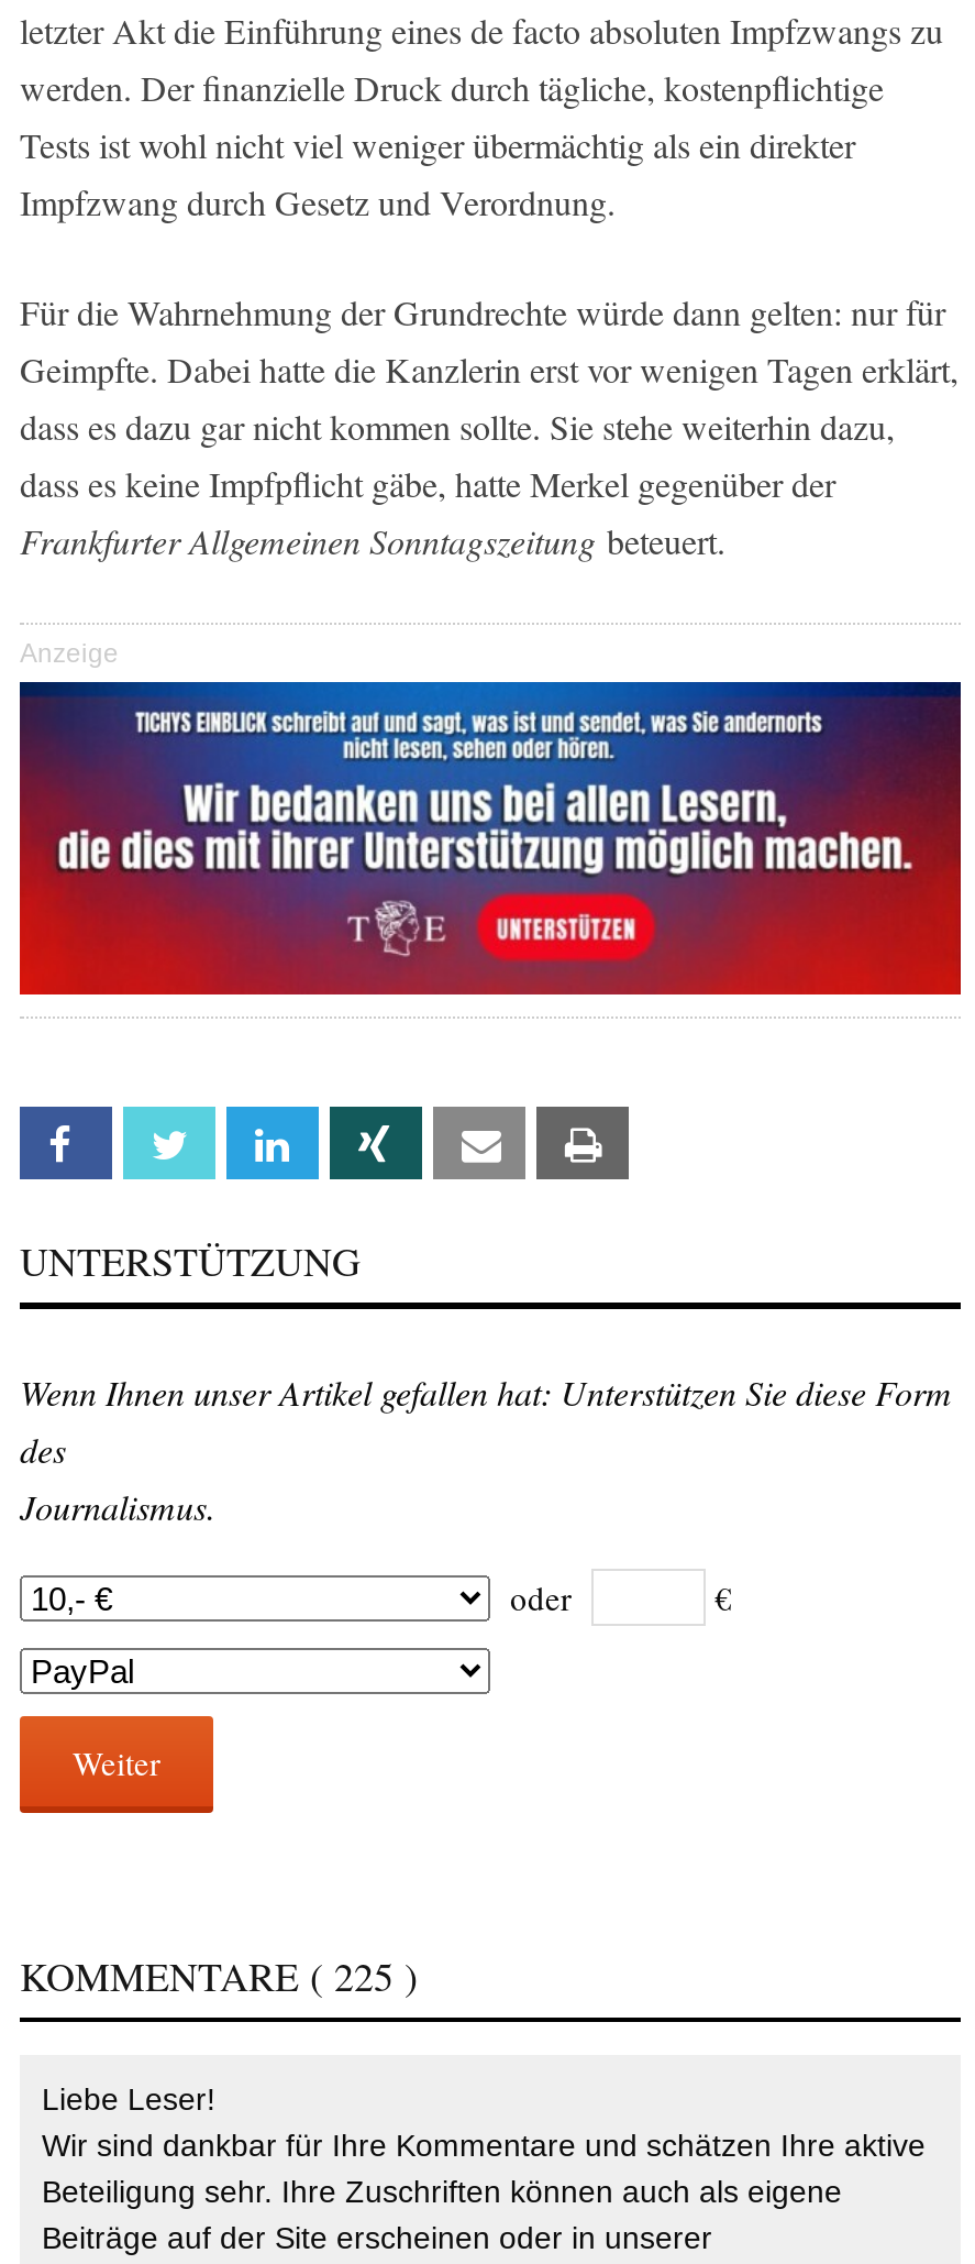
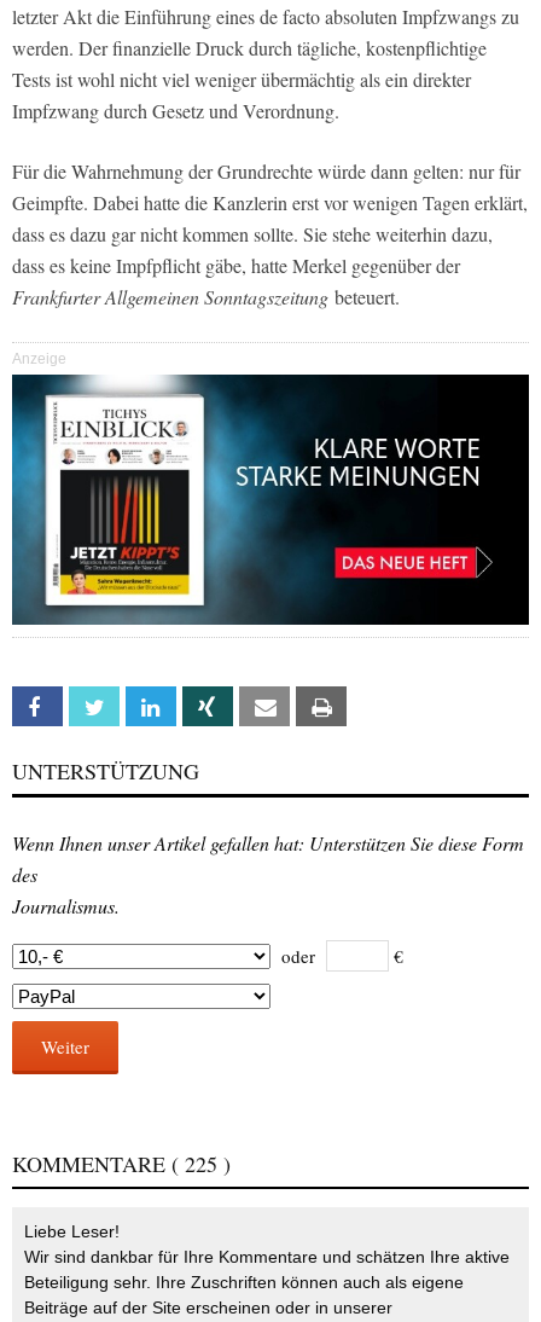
[18,680,963,997] [image] -> [11,373,530,626] [image]

